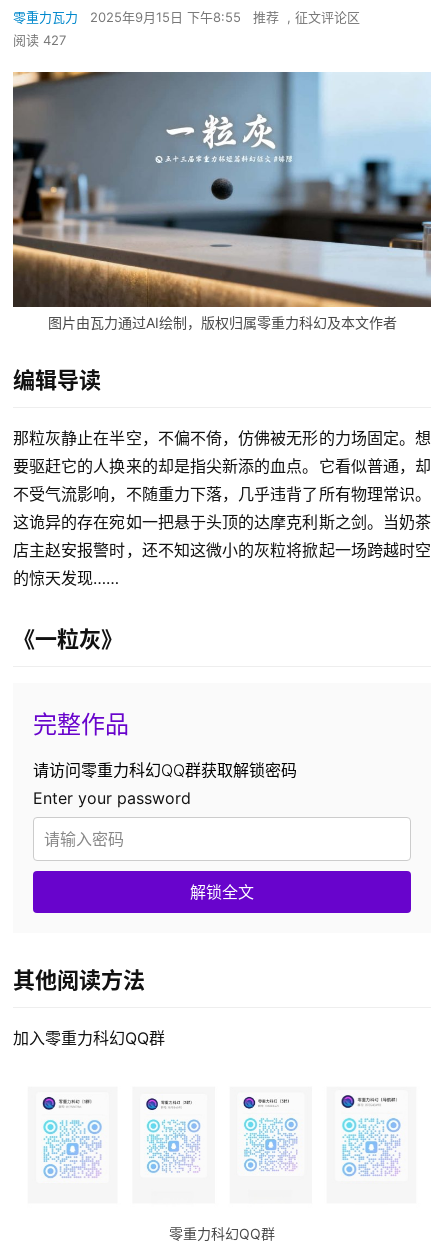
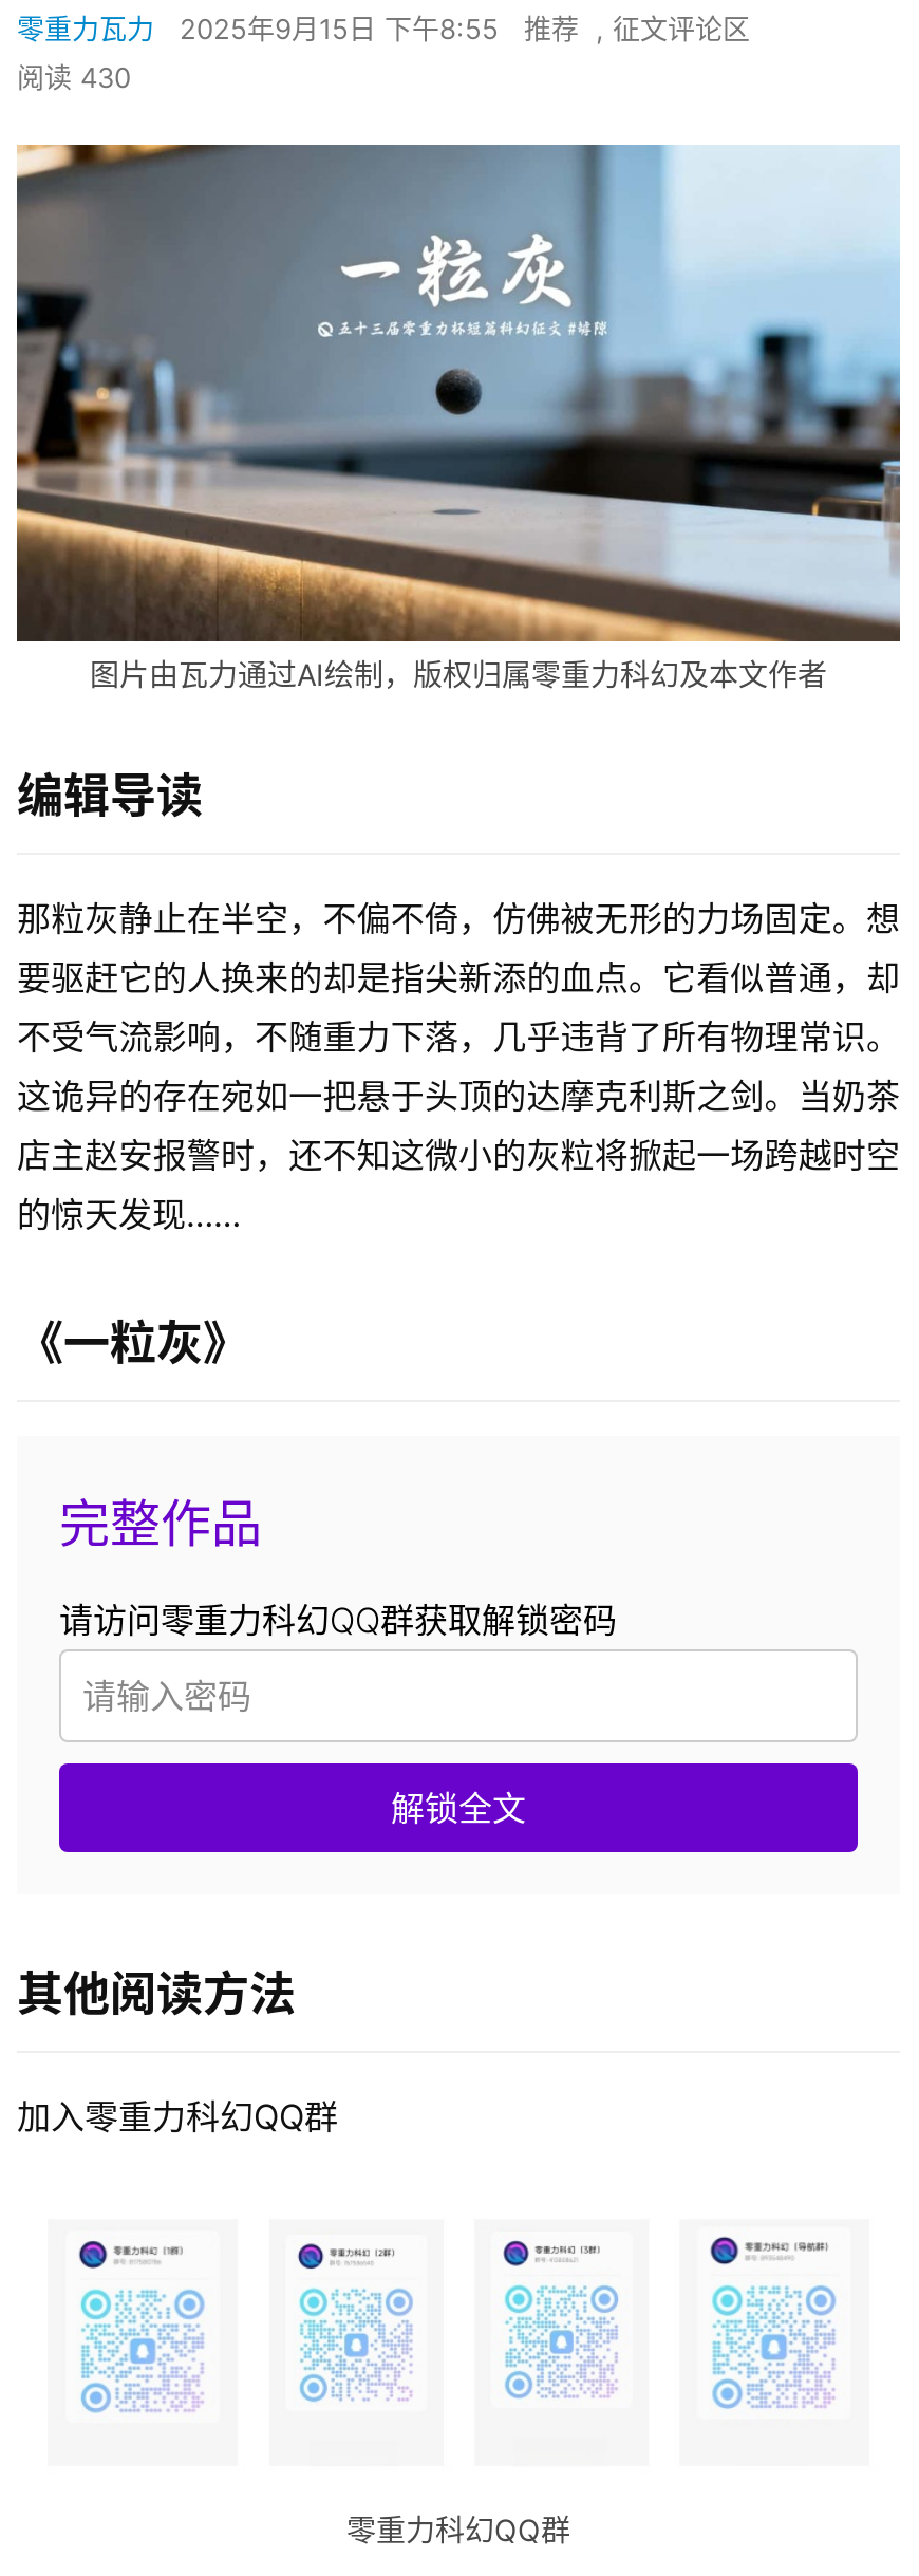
[13,32,66,48] 阅读 427 -> [17,60,131,94] 阅读 430
[33,788,191,808] Enter your password -> none

